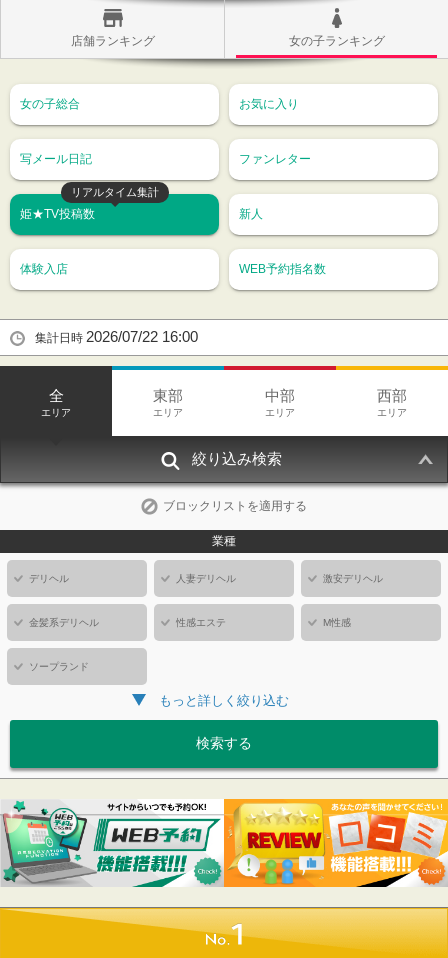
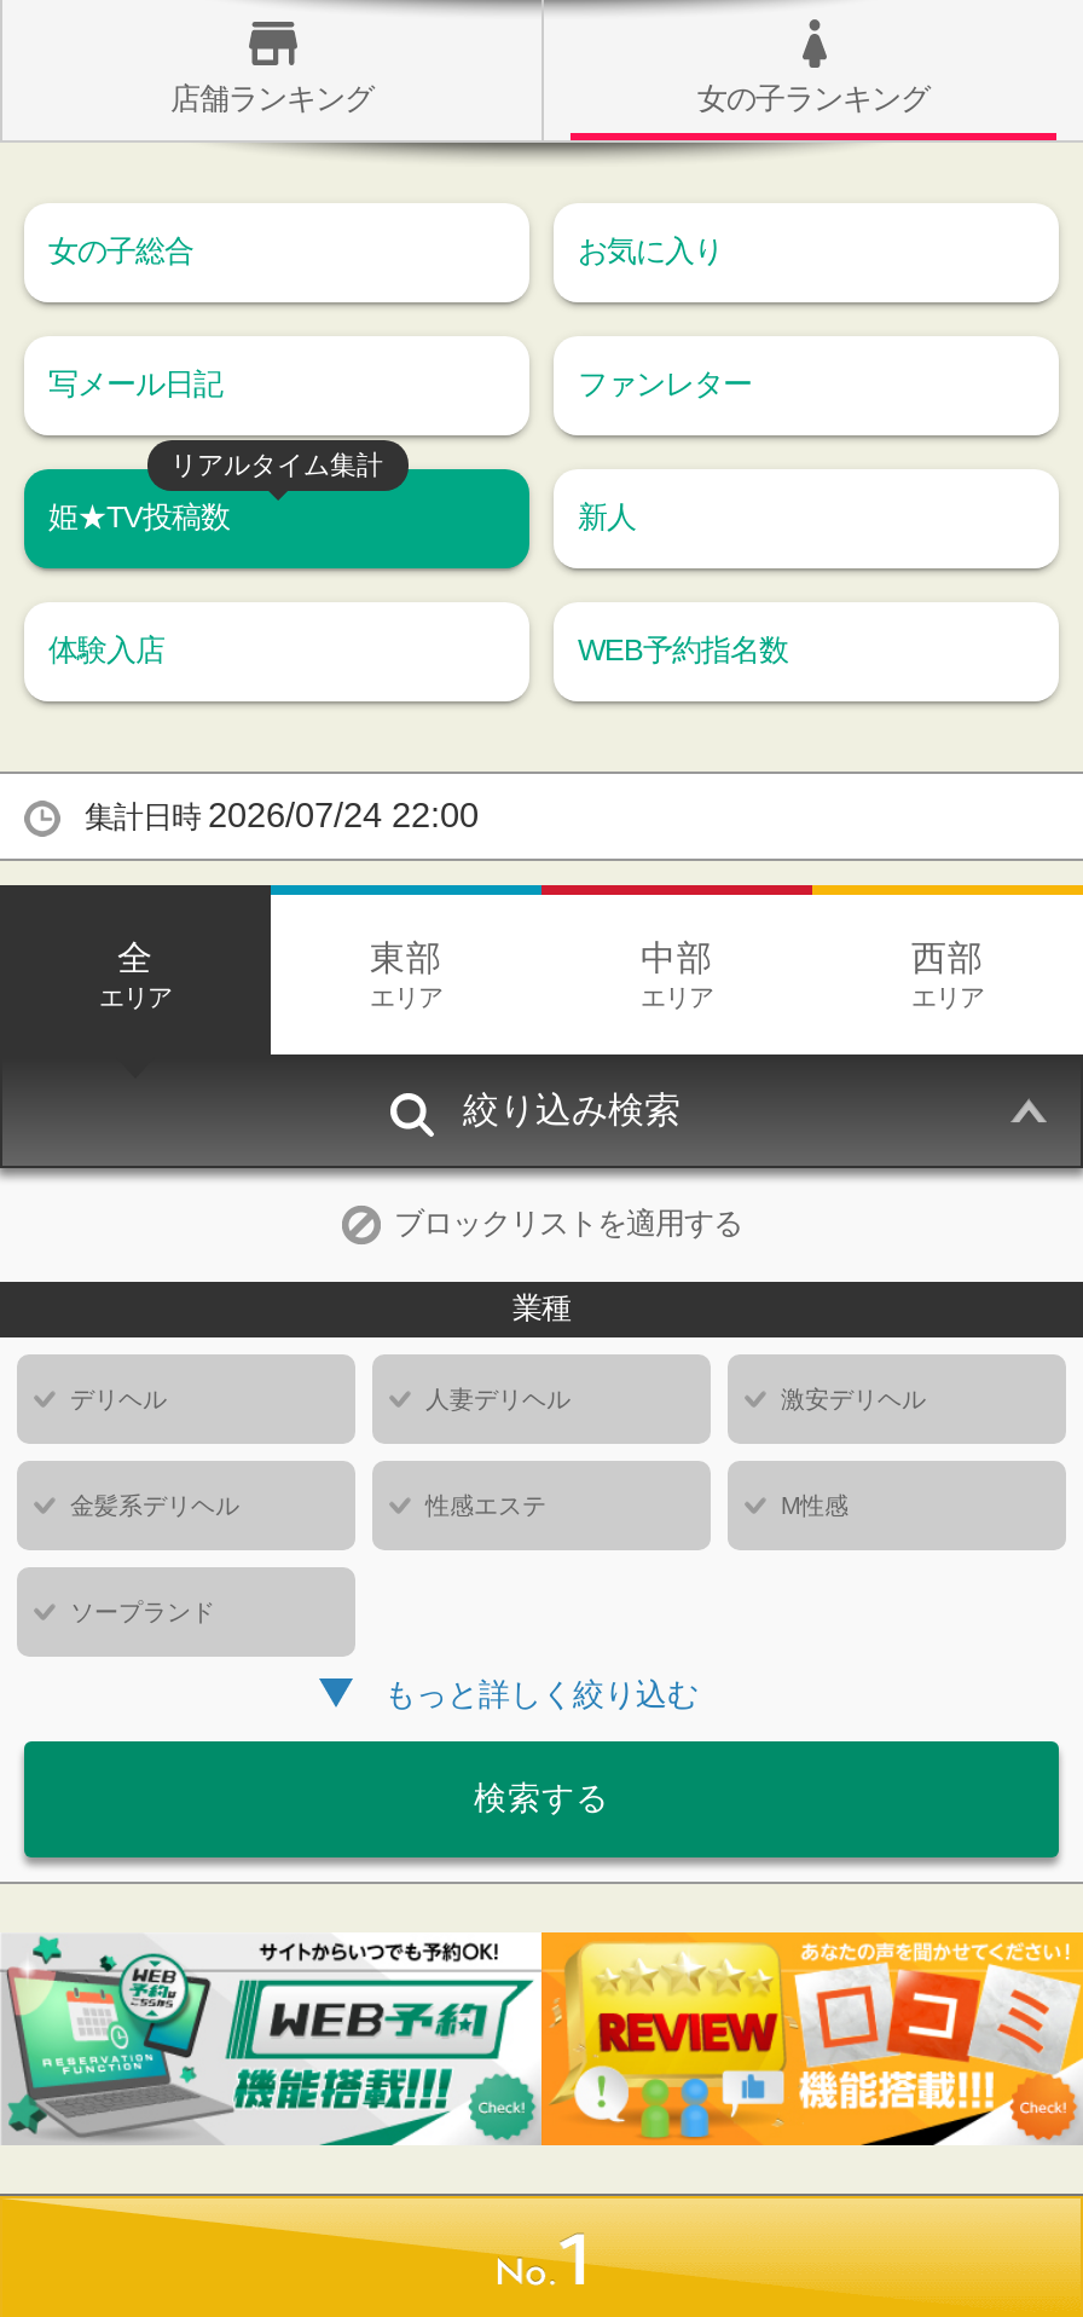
[35,329,198,345] 集計日時2026/07/22 16:00 -> [85,796,479,834] 集計日時2026/07/24 22:00

